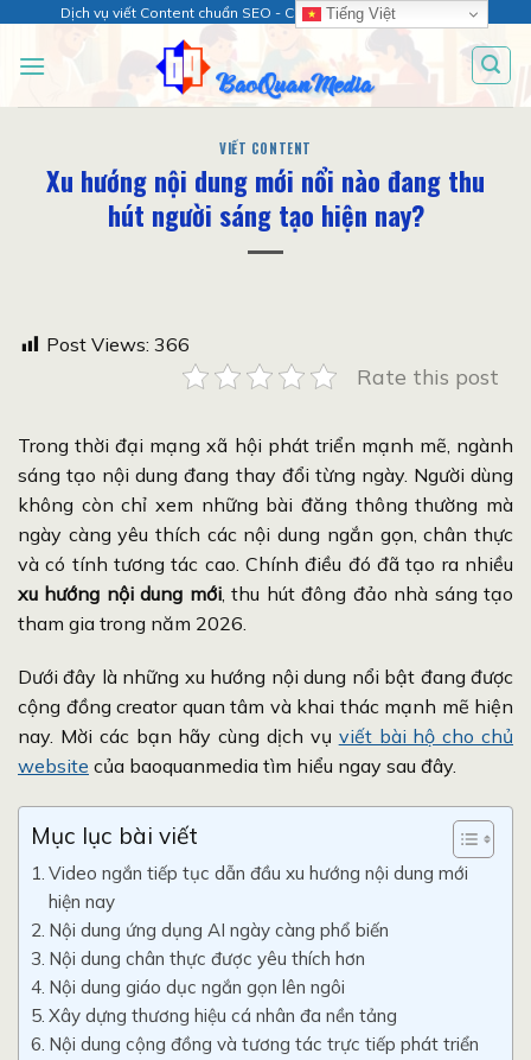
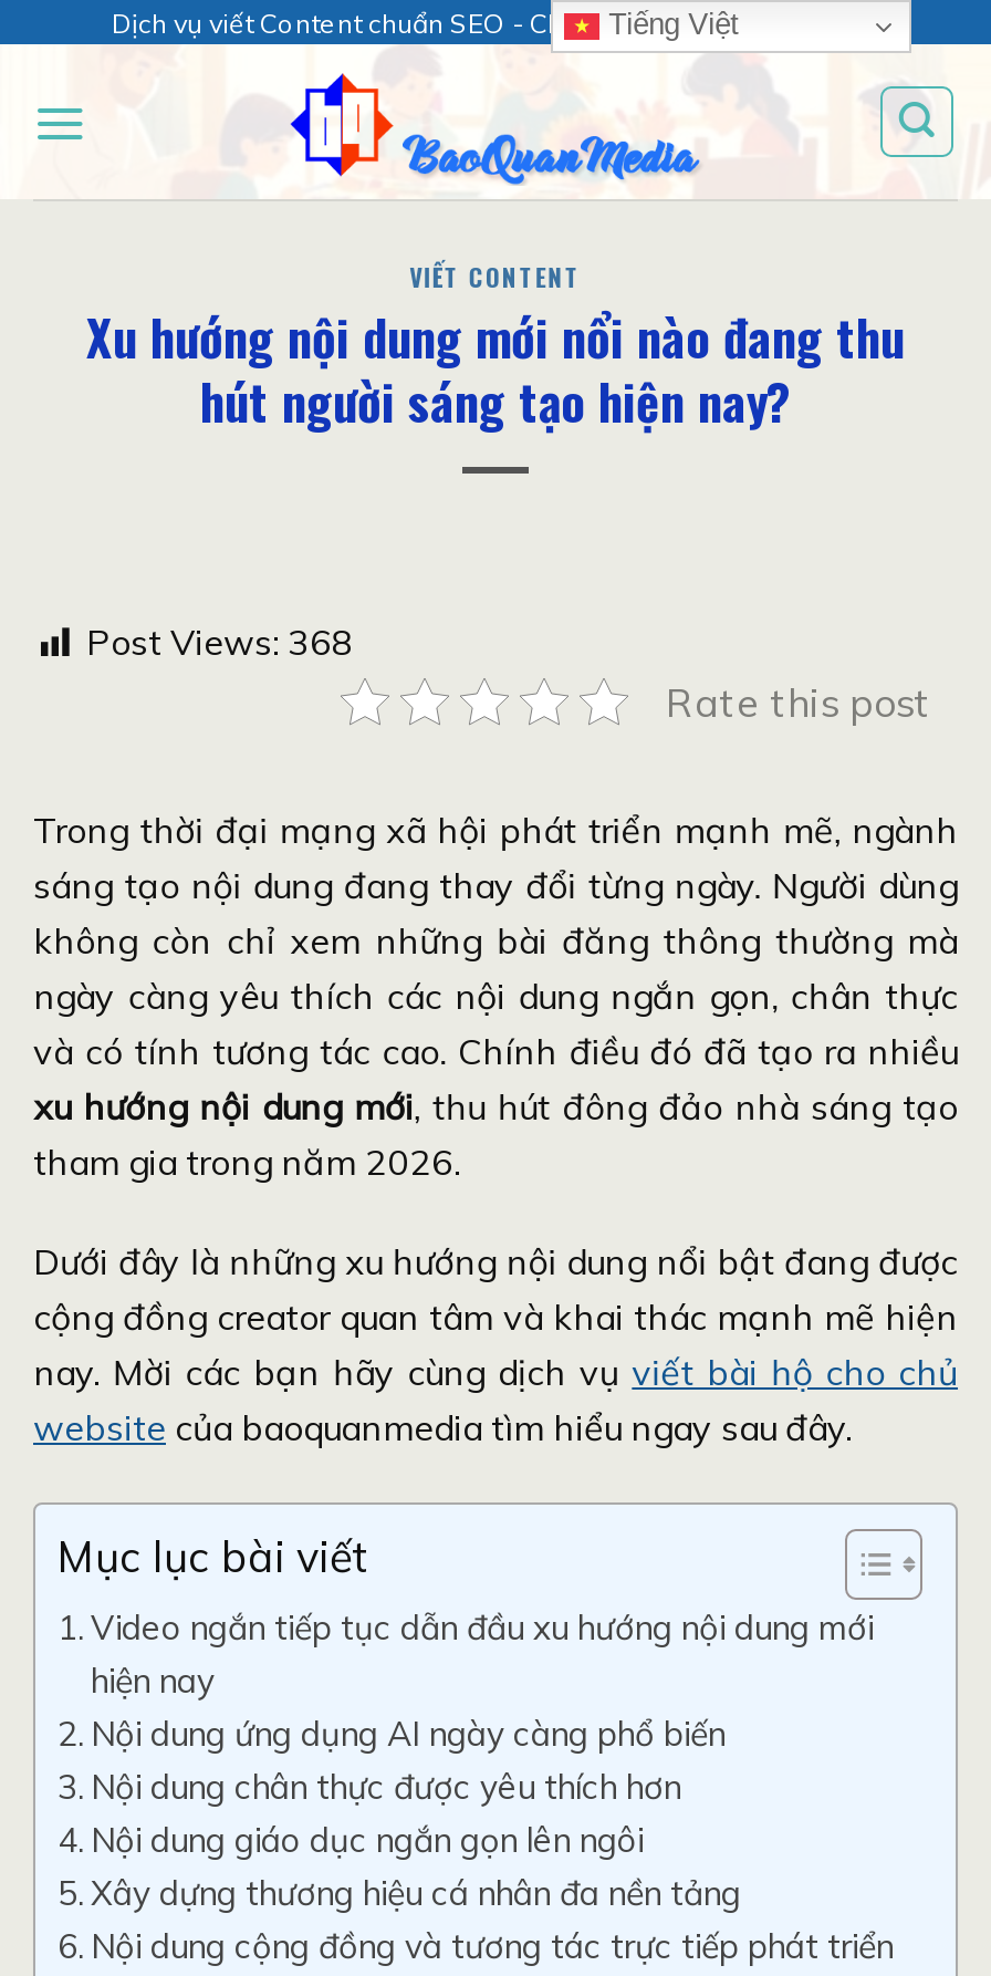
[46,332,190,356] Post Views: 366 -> [86,619,354,663] Post Views: 368

